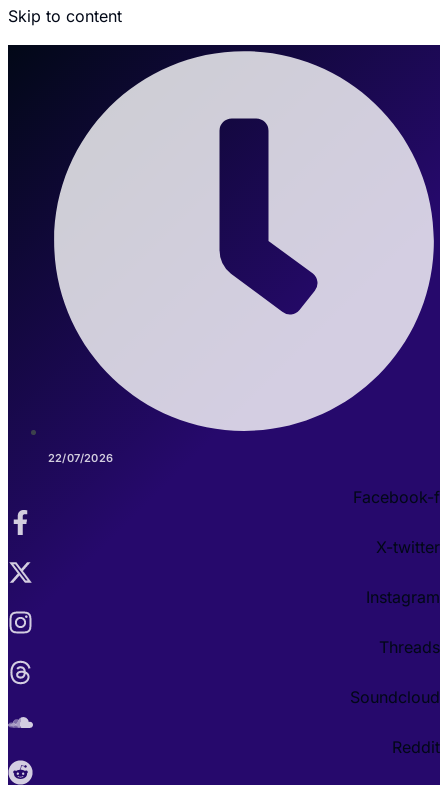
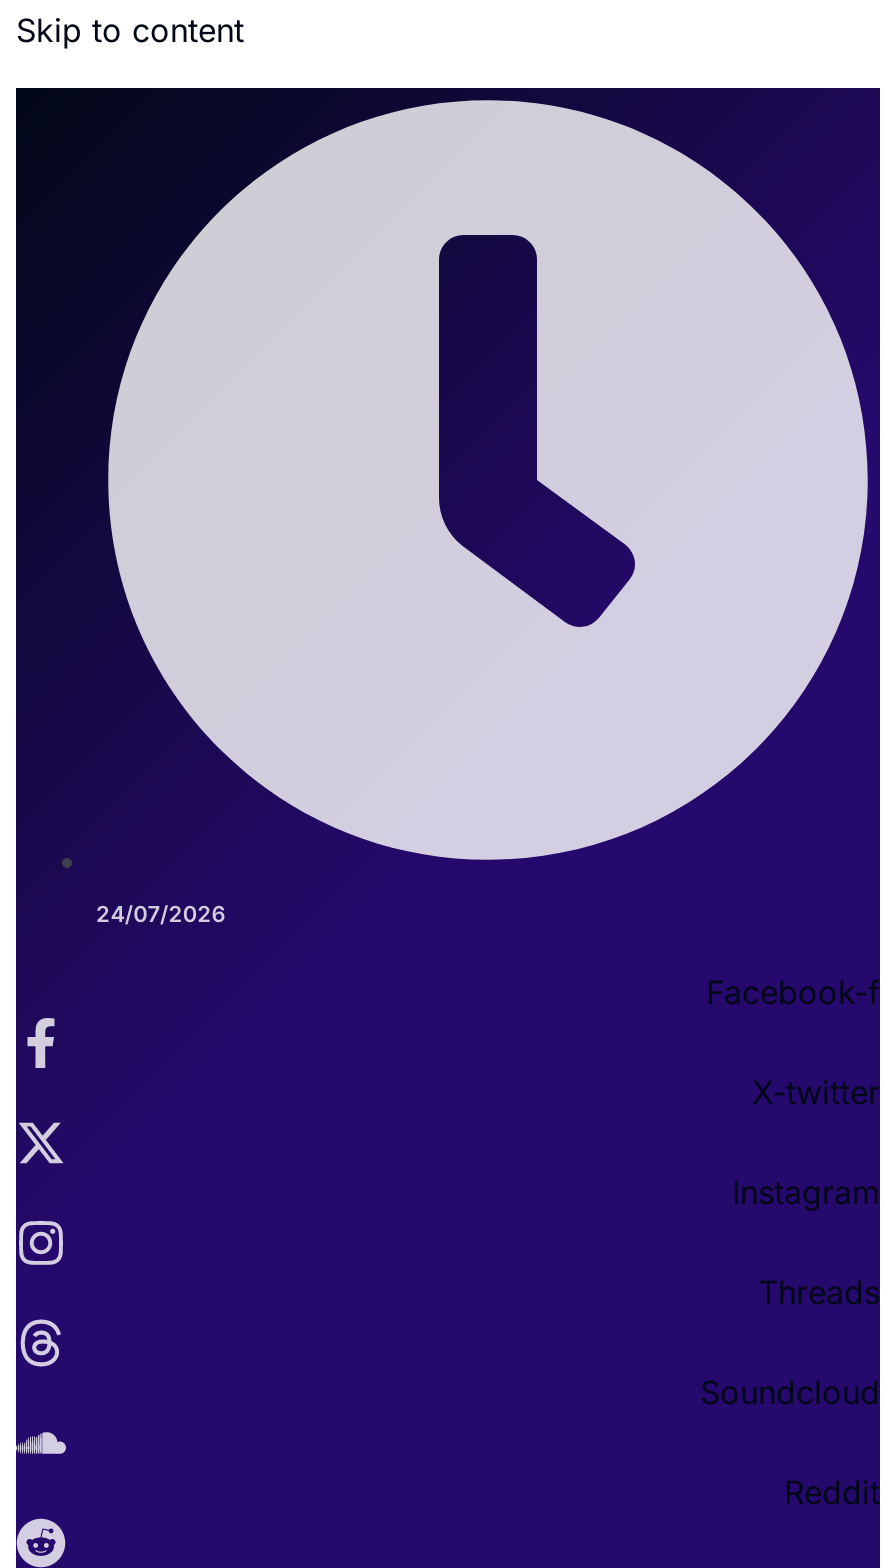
[48,451,113,465] 22/07/2026 -> [96,900,226,928] 24/07/2026

